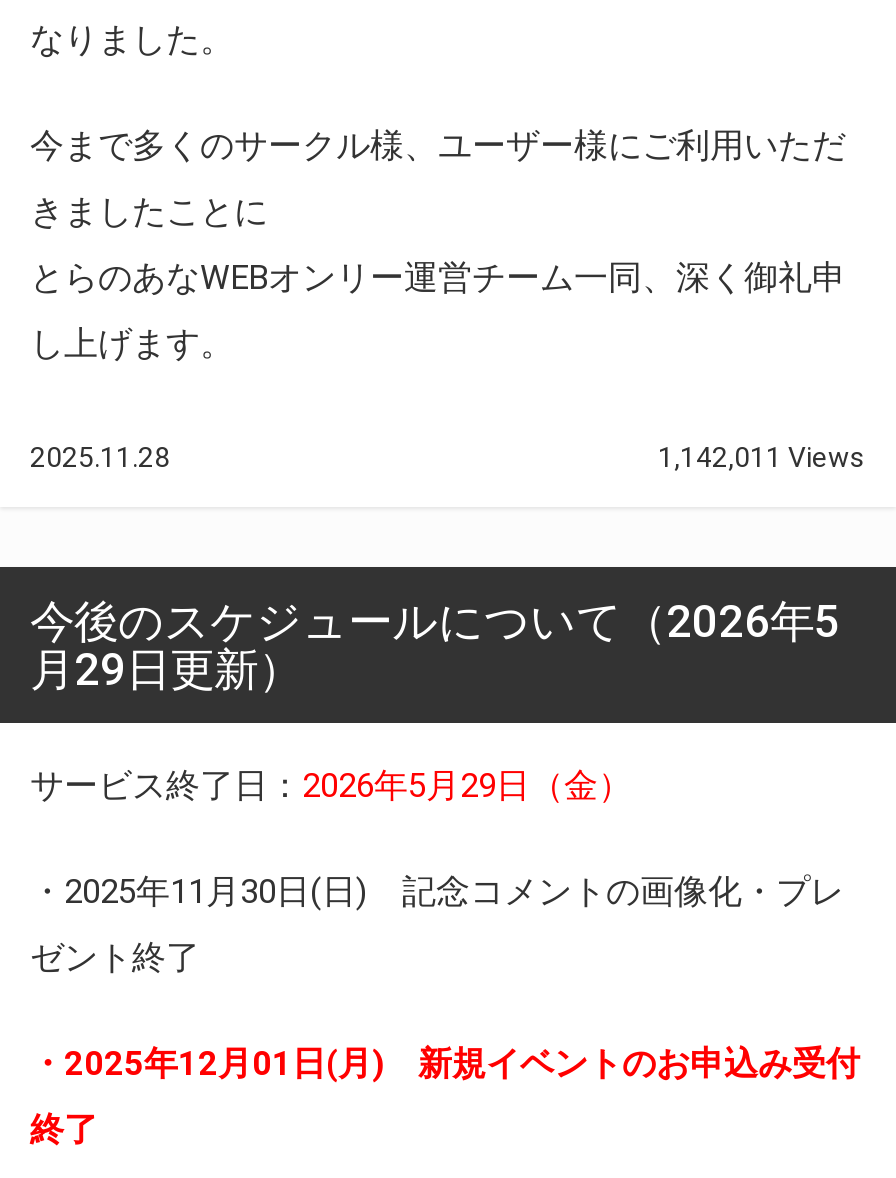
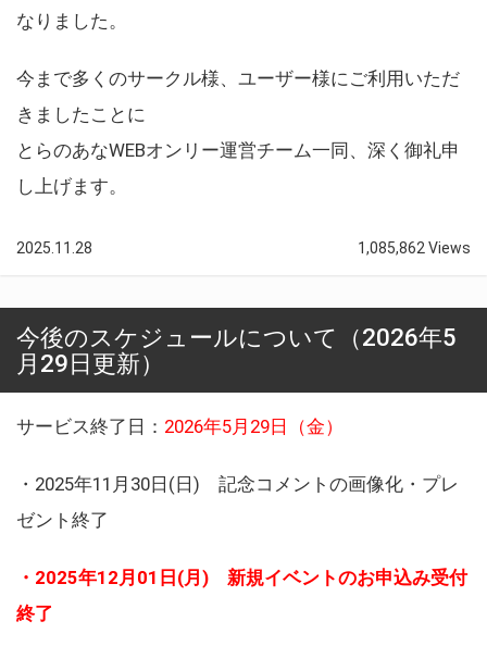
[658,441,866,473] 1,142,011 Views -> [358,239,471,256] 1,085,862 Views

